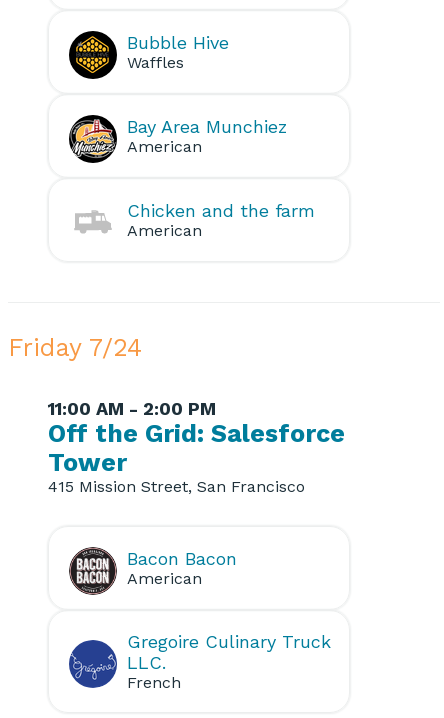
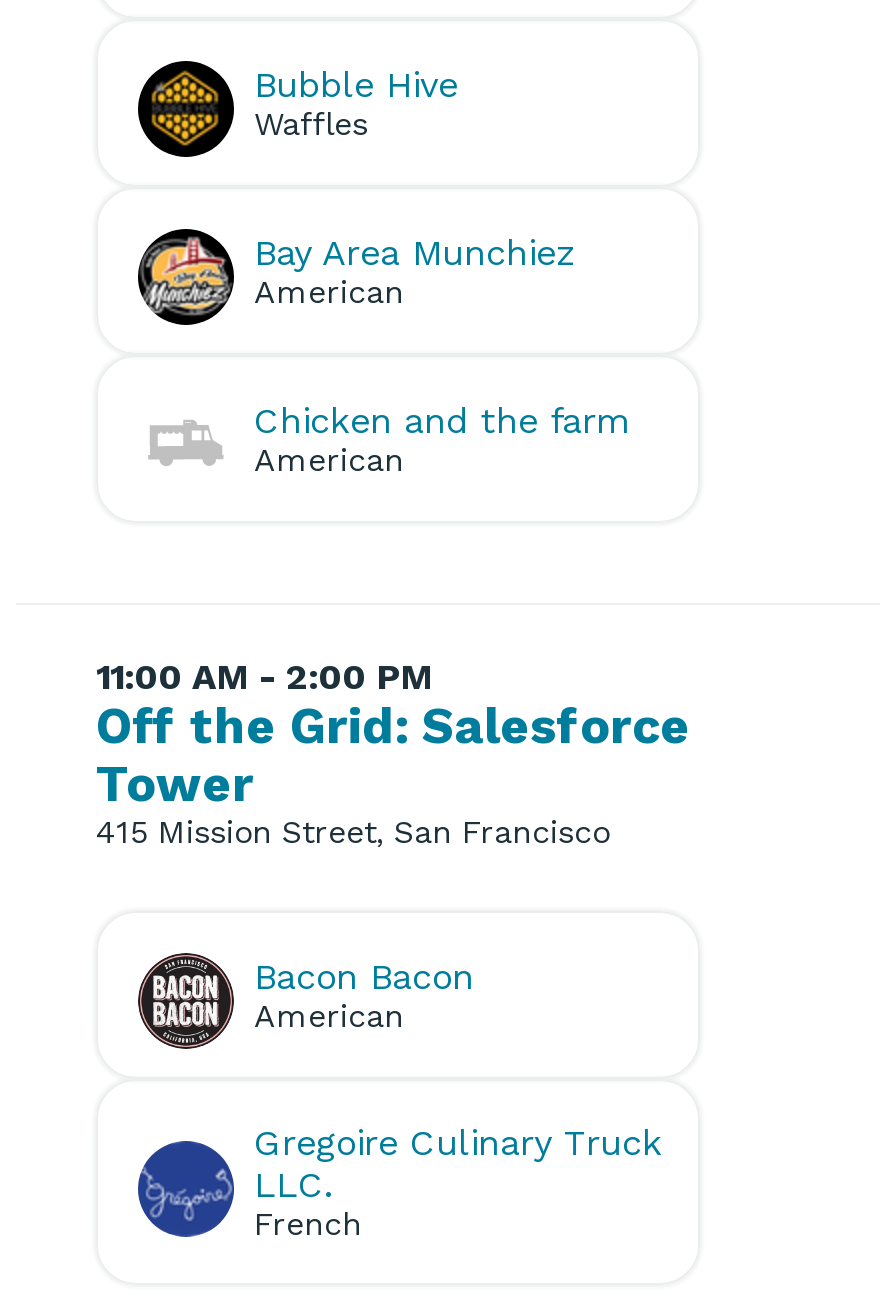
[8,333,142,362] Friday 7/24 -> none

